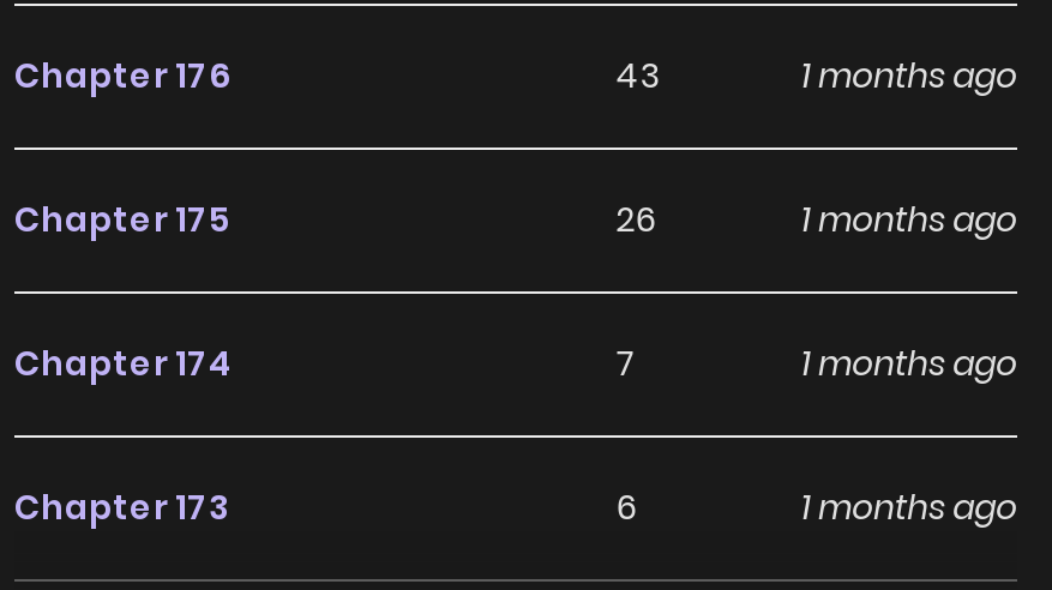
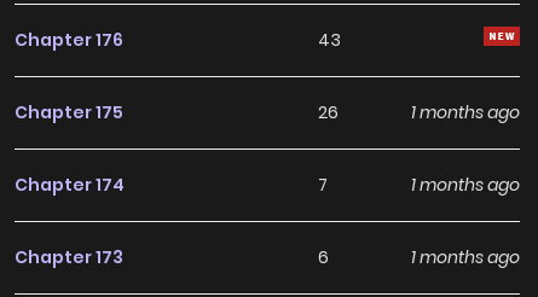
[801,53,1017,100] 1 months ago -> none

